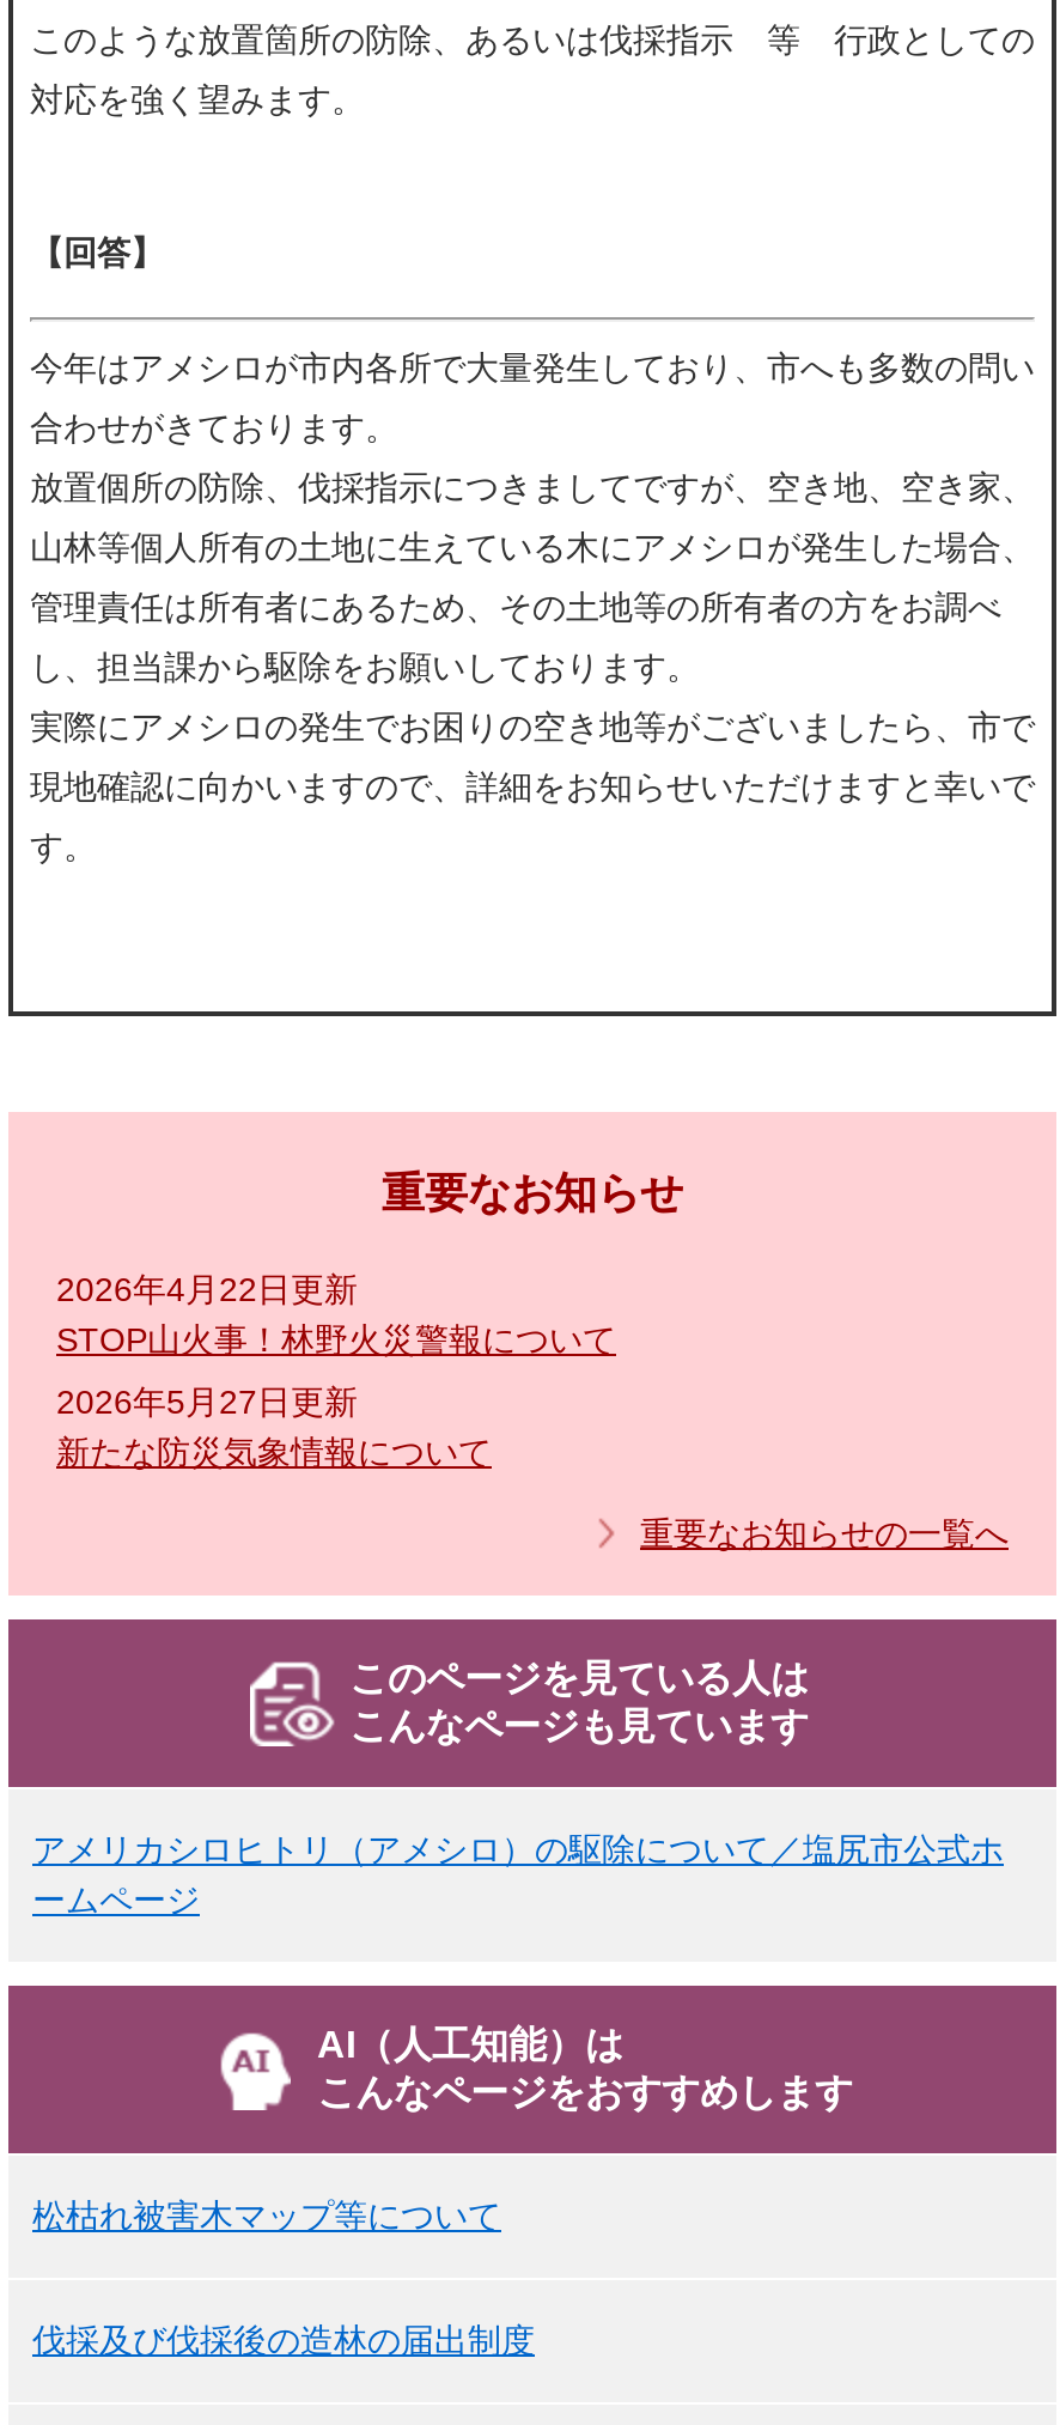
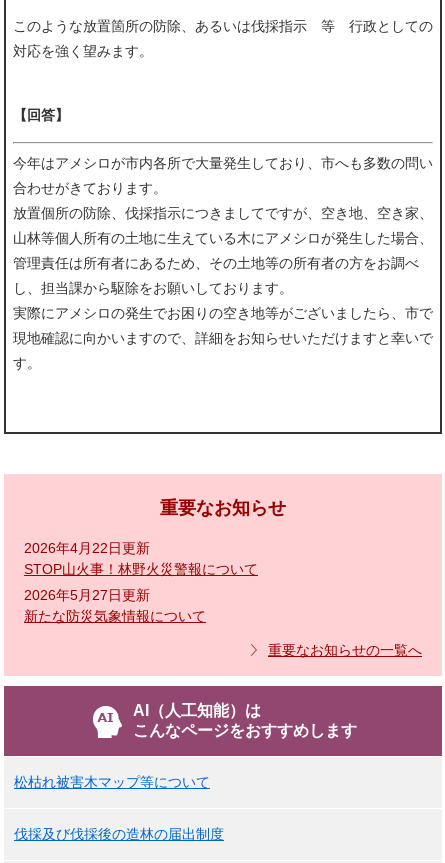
[32,1658,1004,1919] [image] | このページを見ている人は | こんなページも見ています | アメリカシロヒトリ（アメシロ）の駆除について／塩尻市公式ホ | ームページ -> none

